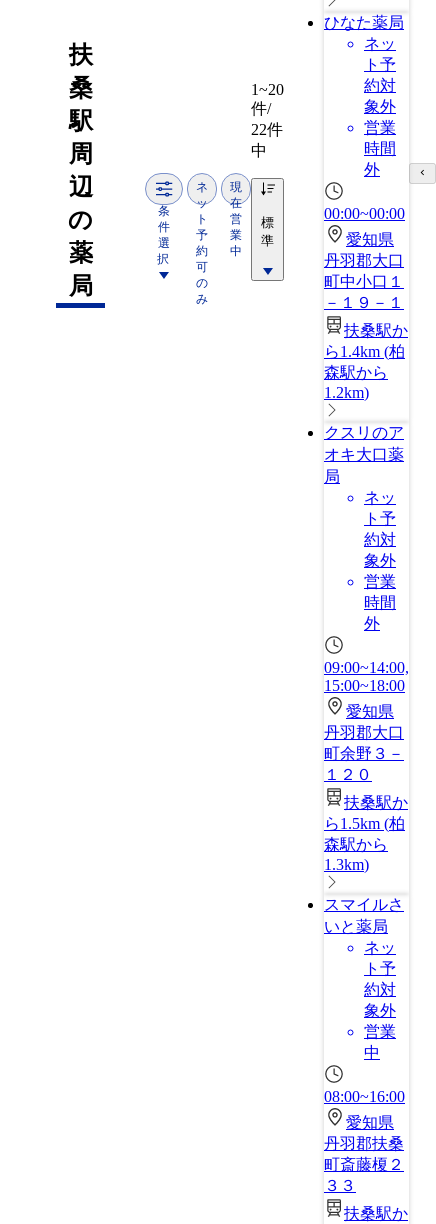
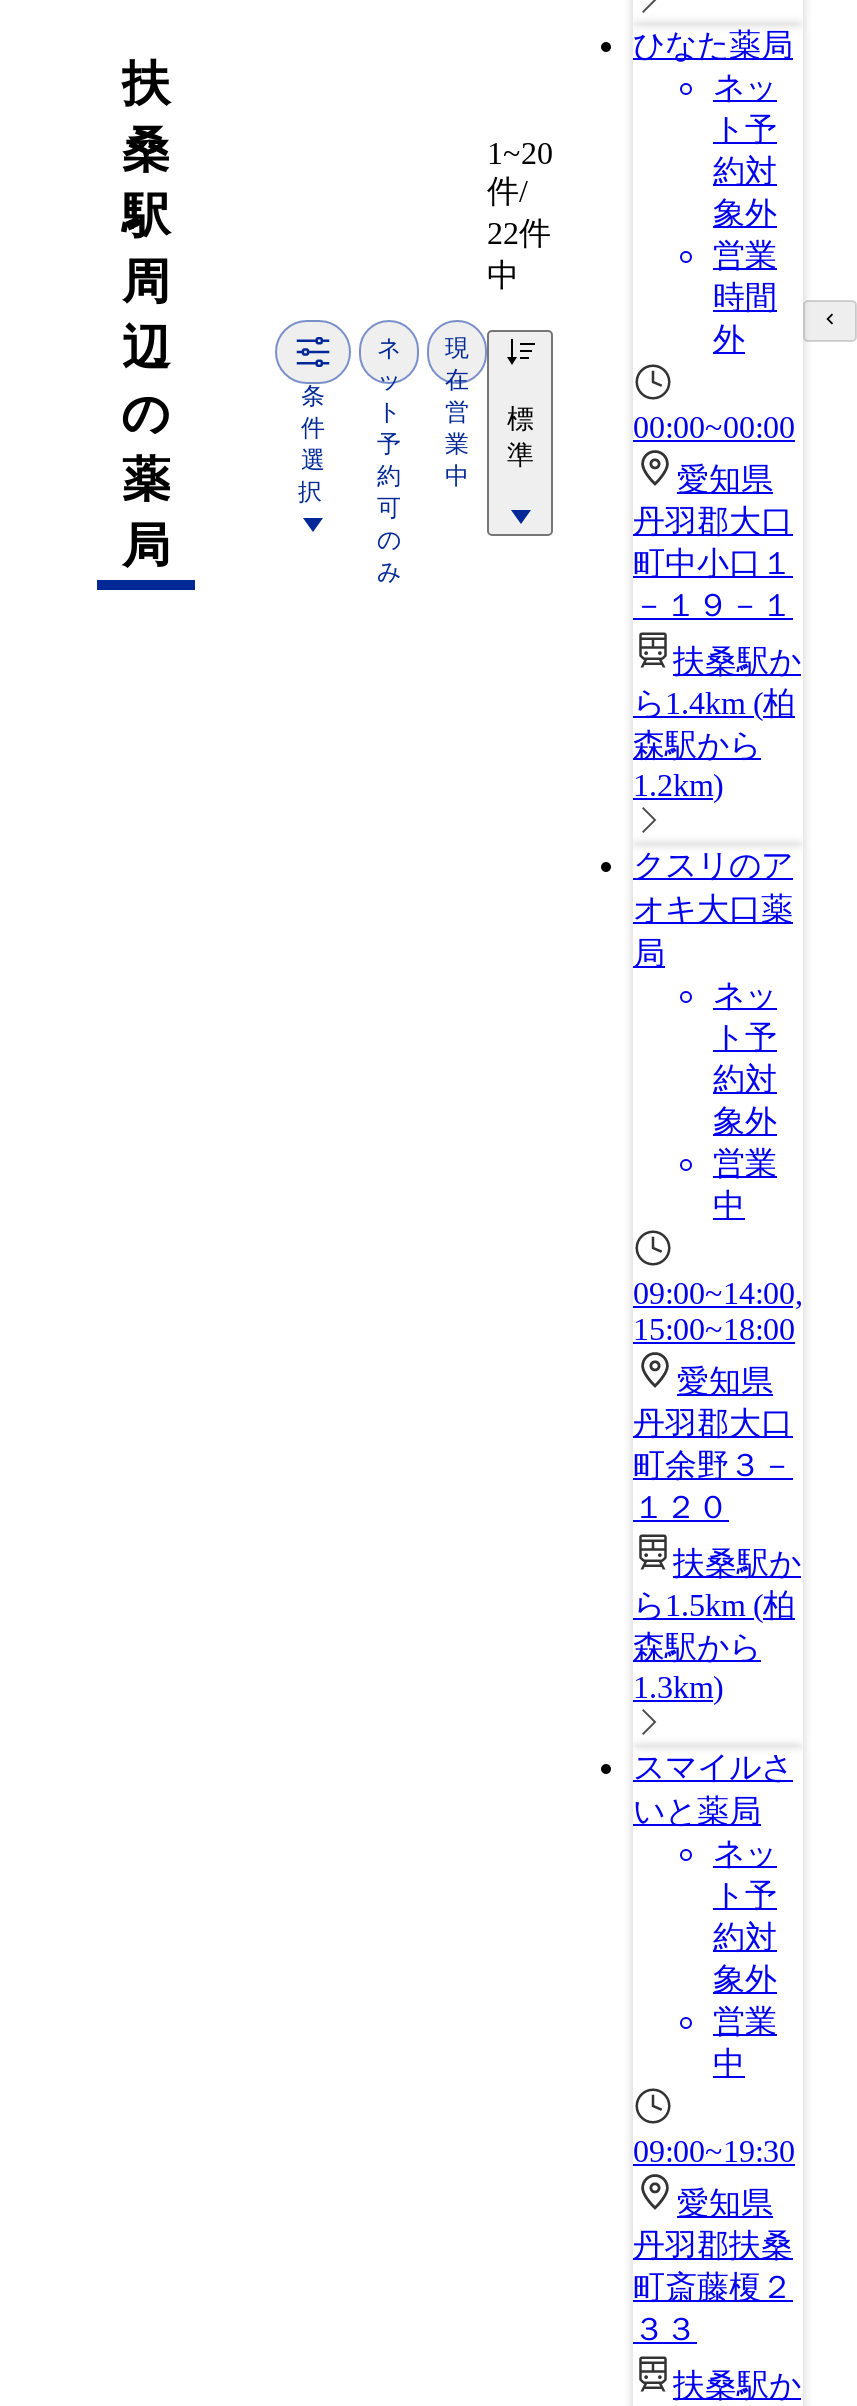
[364,594,396,632] 時間 | 外 -> [713,1188,745,1222] 中
[324,1088,405,1105] 08:00~16:00 -> [633,2134,795,2168] 09:00~19:30

